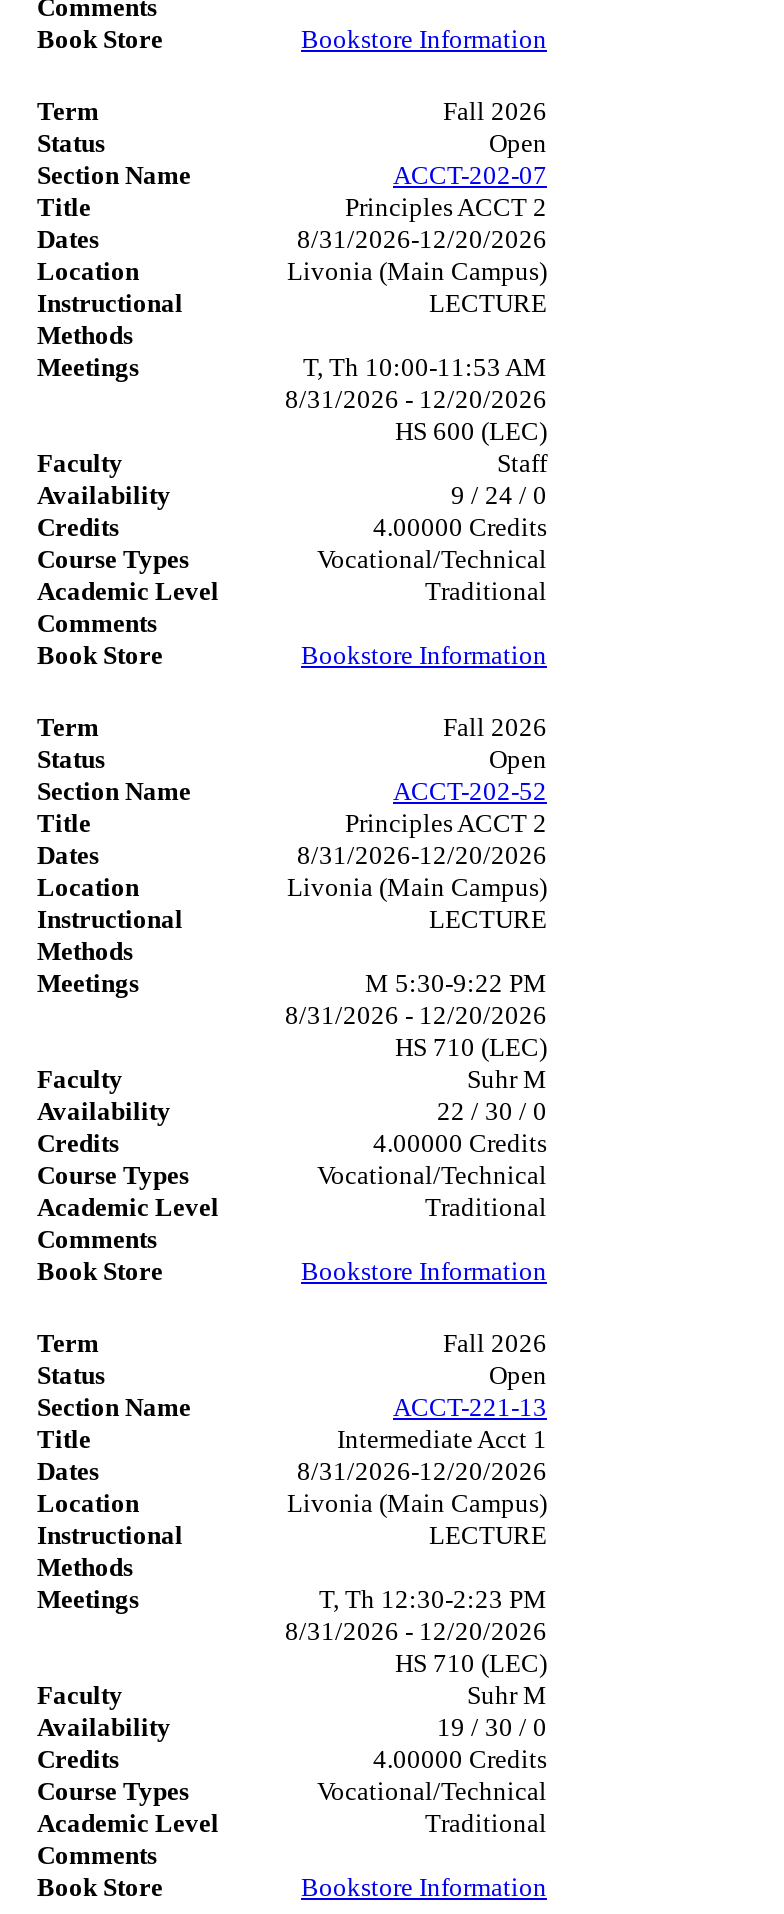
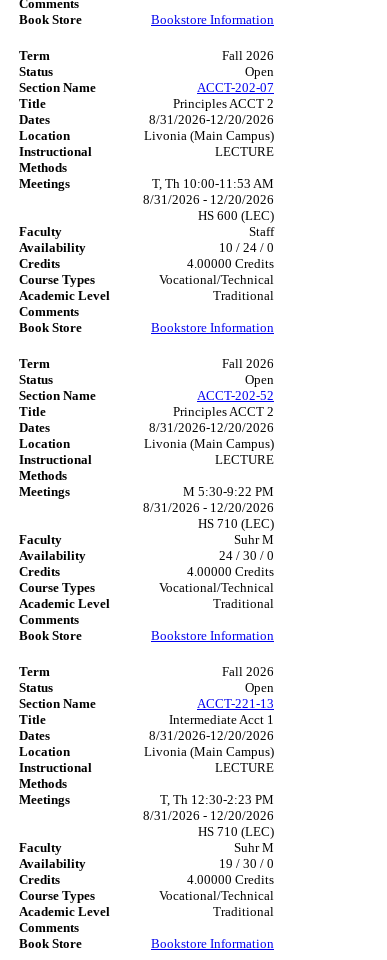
[451,479,547,509] 9 / 24 / 0 -> [219,240,274,255] 10 / 24 / 0
[437,1095,547,1125] 22 / 30 / 0 -> [219,548,274,563] 24 / 30 / 0

